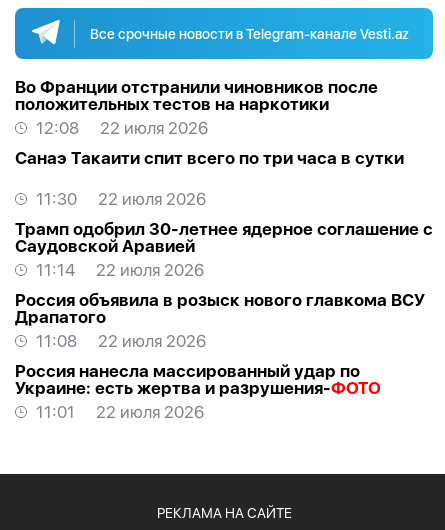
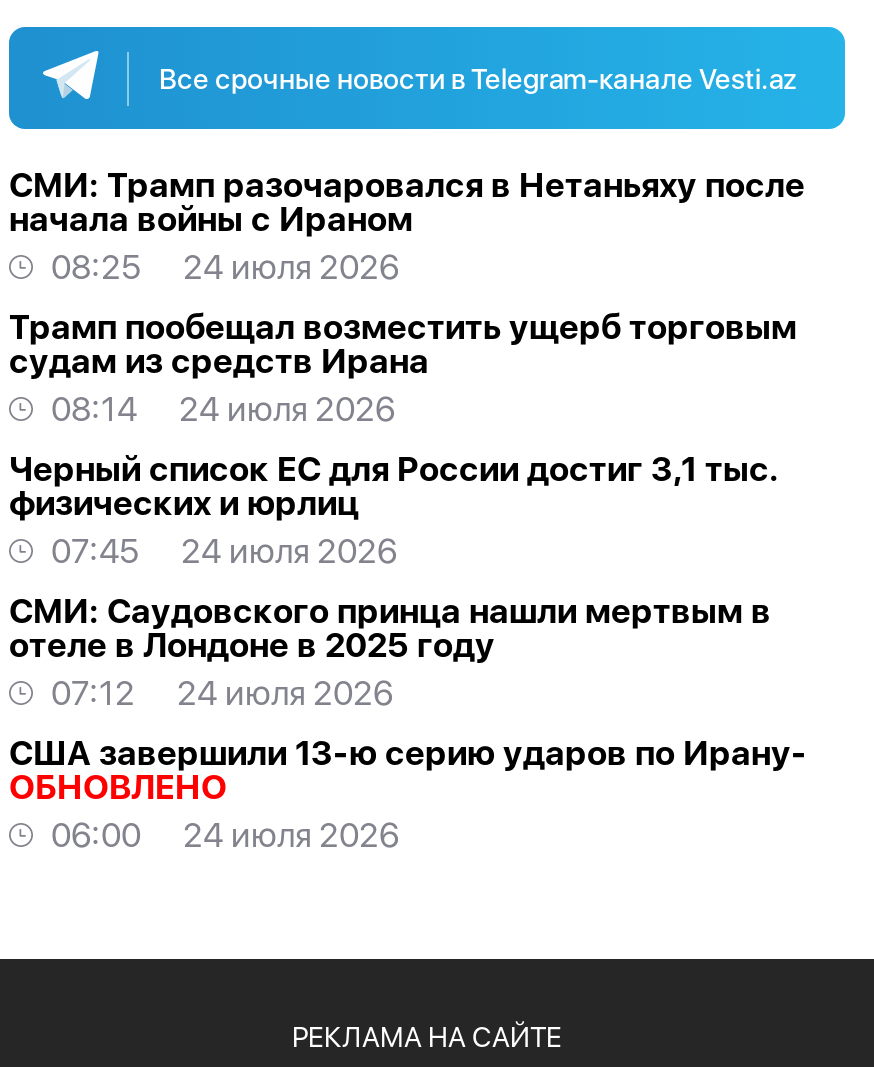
[15,77,433,422] Во Франции отстранили чиновников после | положительных тестов на наркотики | 12:08 | 22 июля 2026 | Санаэ Такаити спит всего по три часа в сутки | 11:30 | 22 июля 2026 | Трамп одобрил 30-летнее ядерное соглашение с | Саудовской Аравией | 11:14 | 22 июля 2026 | Россия объявила в розыск нового главкома ВСУ | Драпатого | 11:08 | 22 июля 2026 | Россия нанесла массированный удар по | Украине: есть жертва и разрушения-ФОТО | 11:01 | 22 июля 2026 -> [9,166,807,856] СМИ: Трамп разочаровался в Нетаньяху после | начала войны с Ираном | 08:25 | 24 июля 2026 | Трамп пообещал возместить ущерб торговым | судам из средств Ирана | 08:14 | 24 июля 2026 | Черный список ЕС для России достиг 3,1 тыс. | физических и юрлиц | 07:45 | 24 июля 2026 | СМИ: Саудовского принца нашли мертвым в | отеле в Лондоне в 2025 году | 07:12 | 24 июля 2026 | США завершили 13-ю серию ударов по Ирану- | ОБНОВЛЕНО | 06:00 | 24 июля 2026

